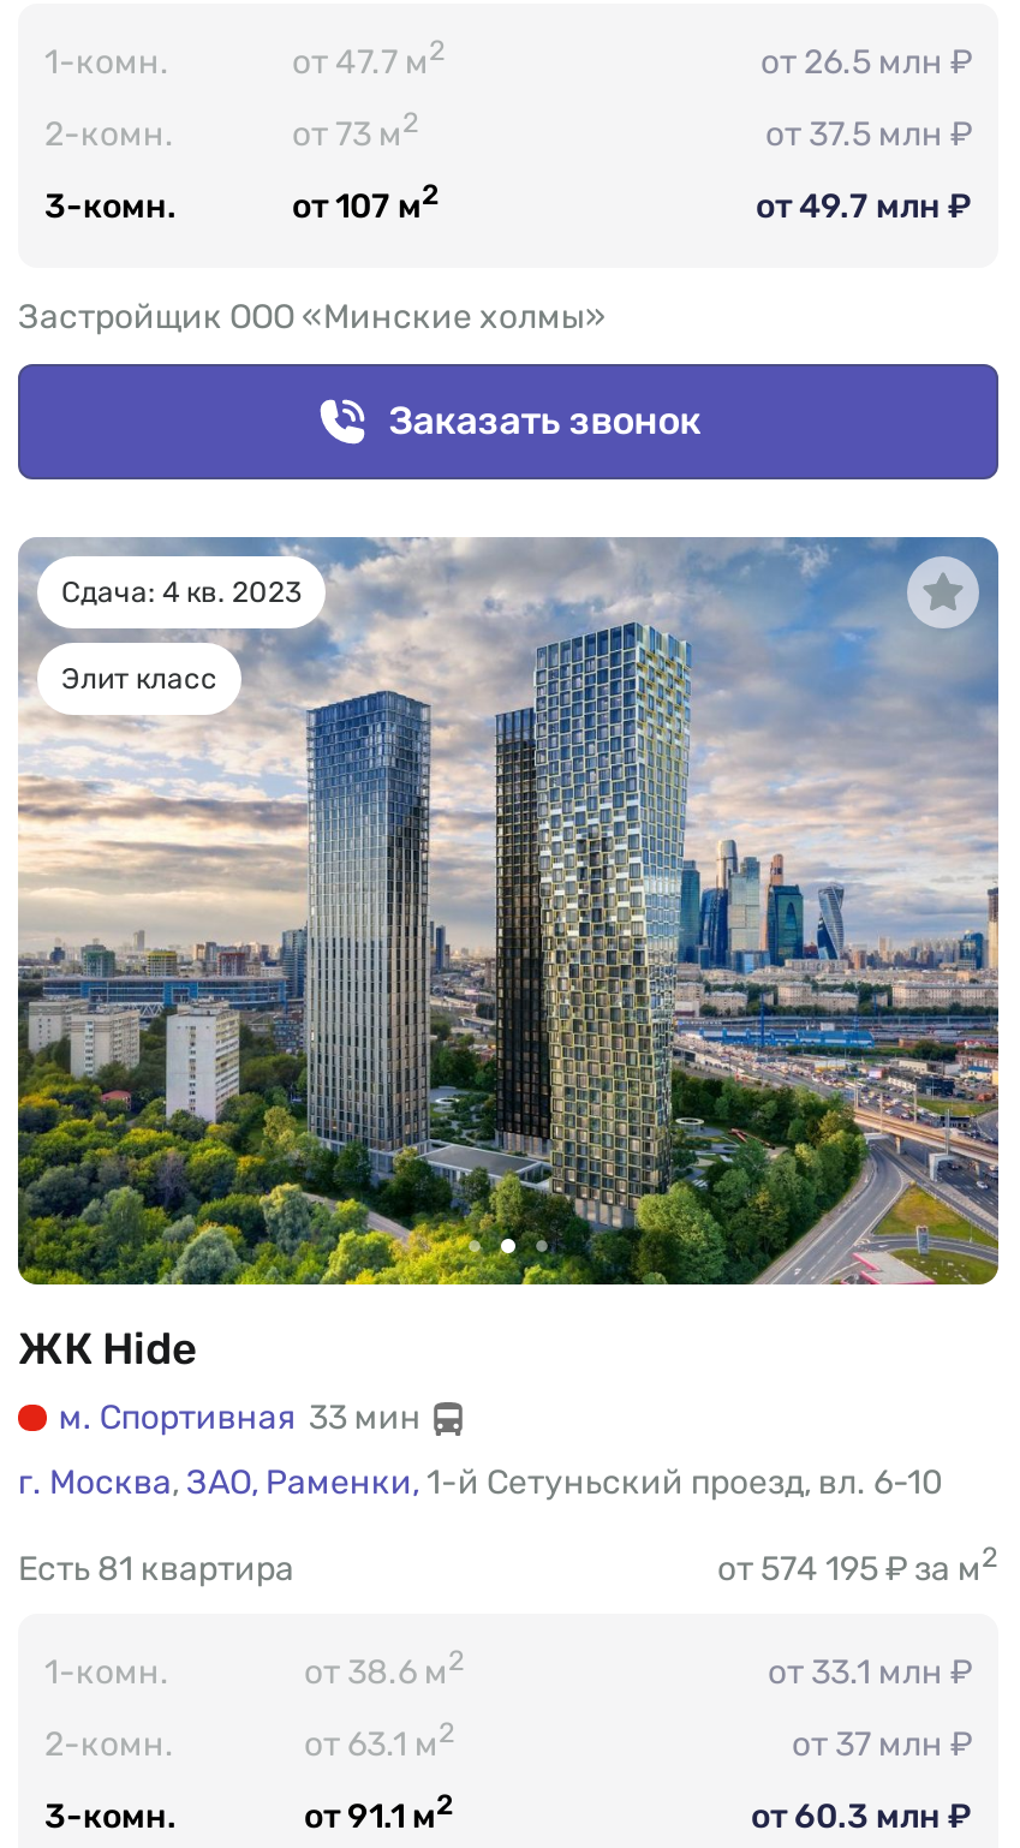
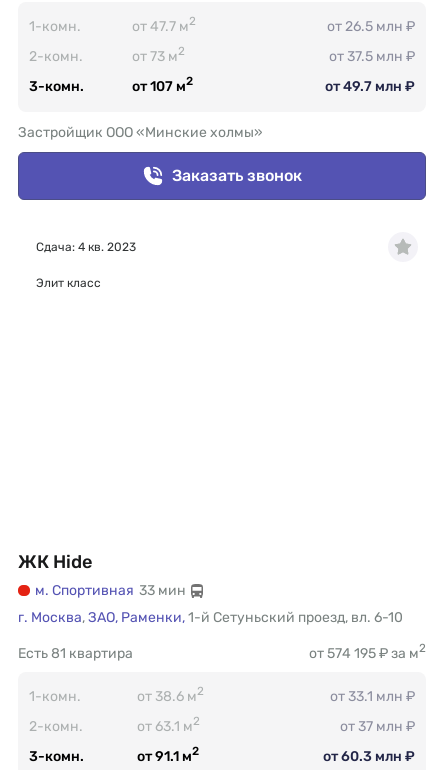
[16,535,1001,1287] [image] -> none

